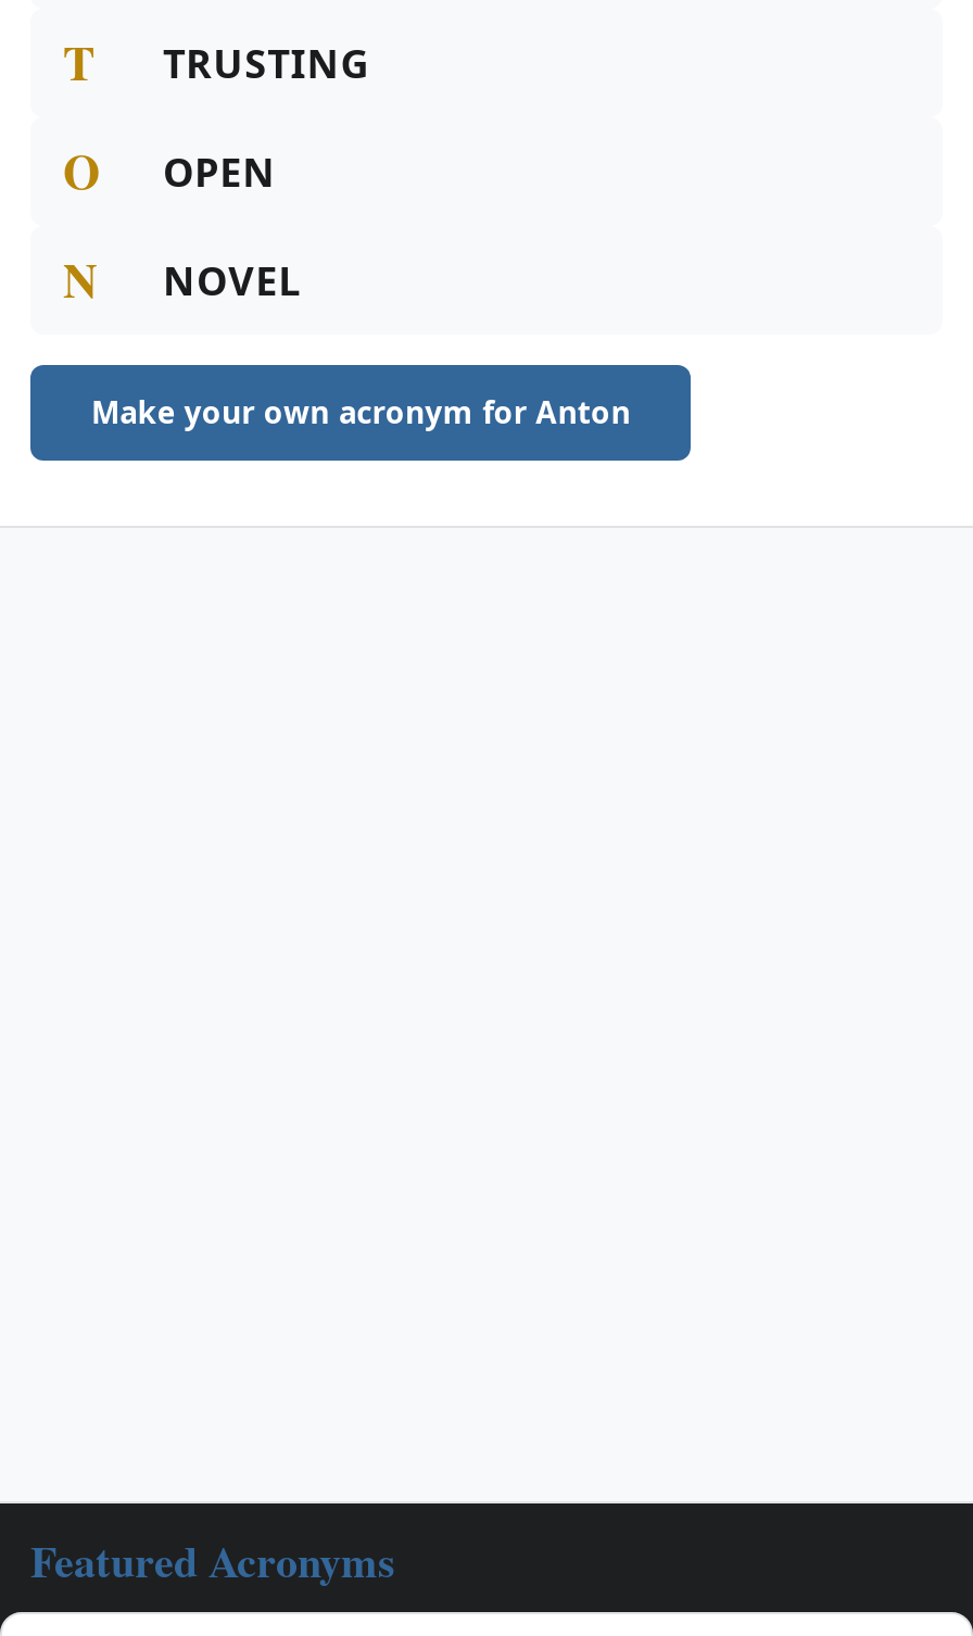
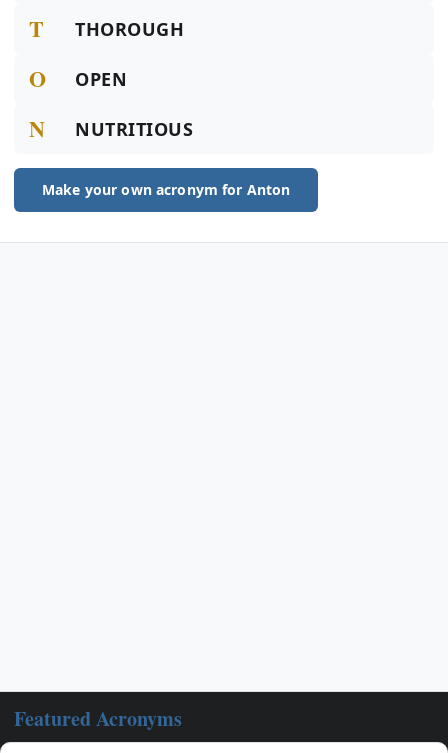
[163,37,370,89] TRUSTING -> [75,17,184,41] THOROUGH
[163,254,301,306] NOVEL -> [75,117,193,141] NUTRITIOUS

